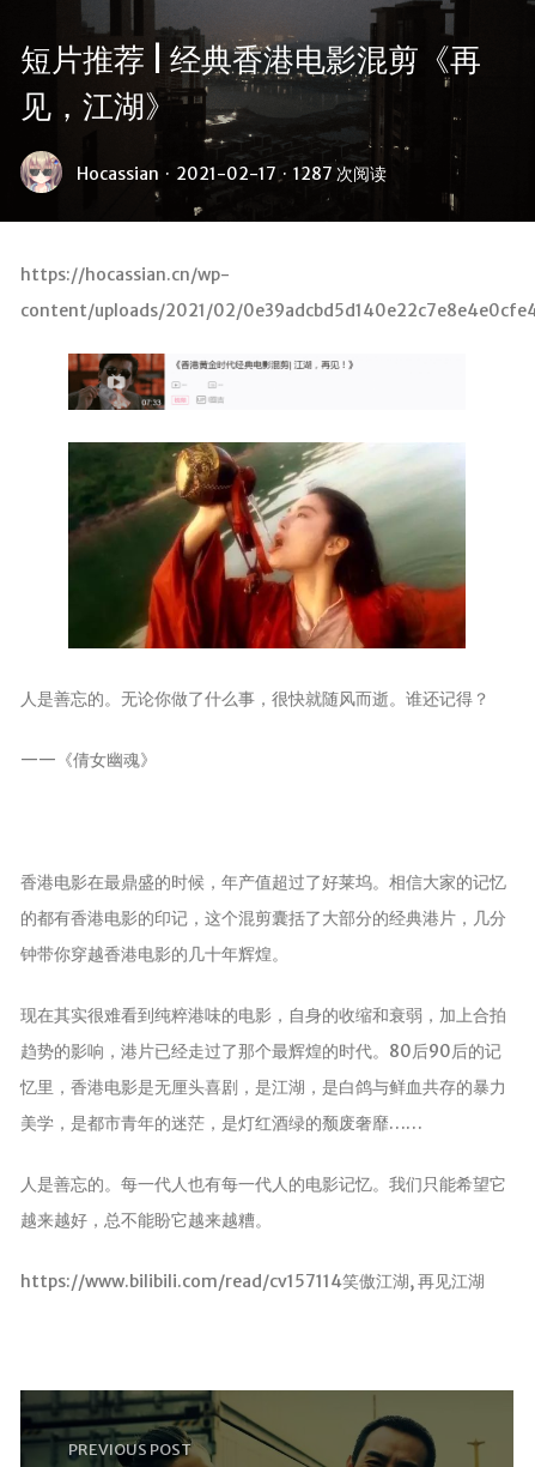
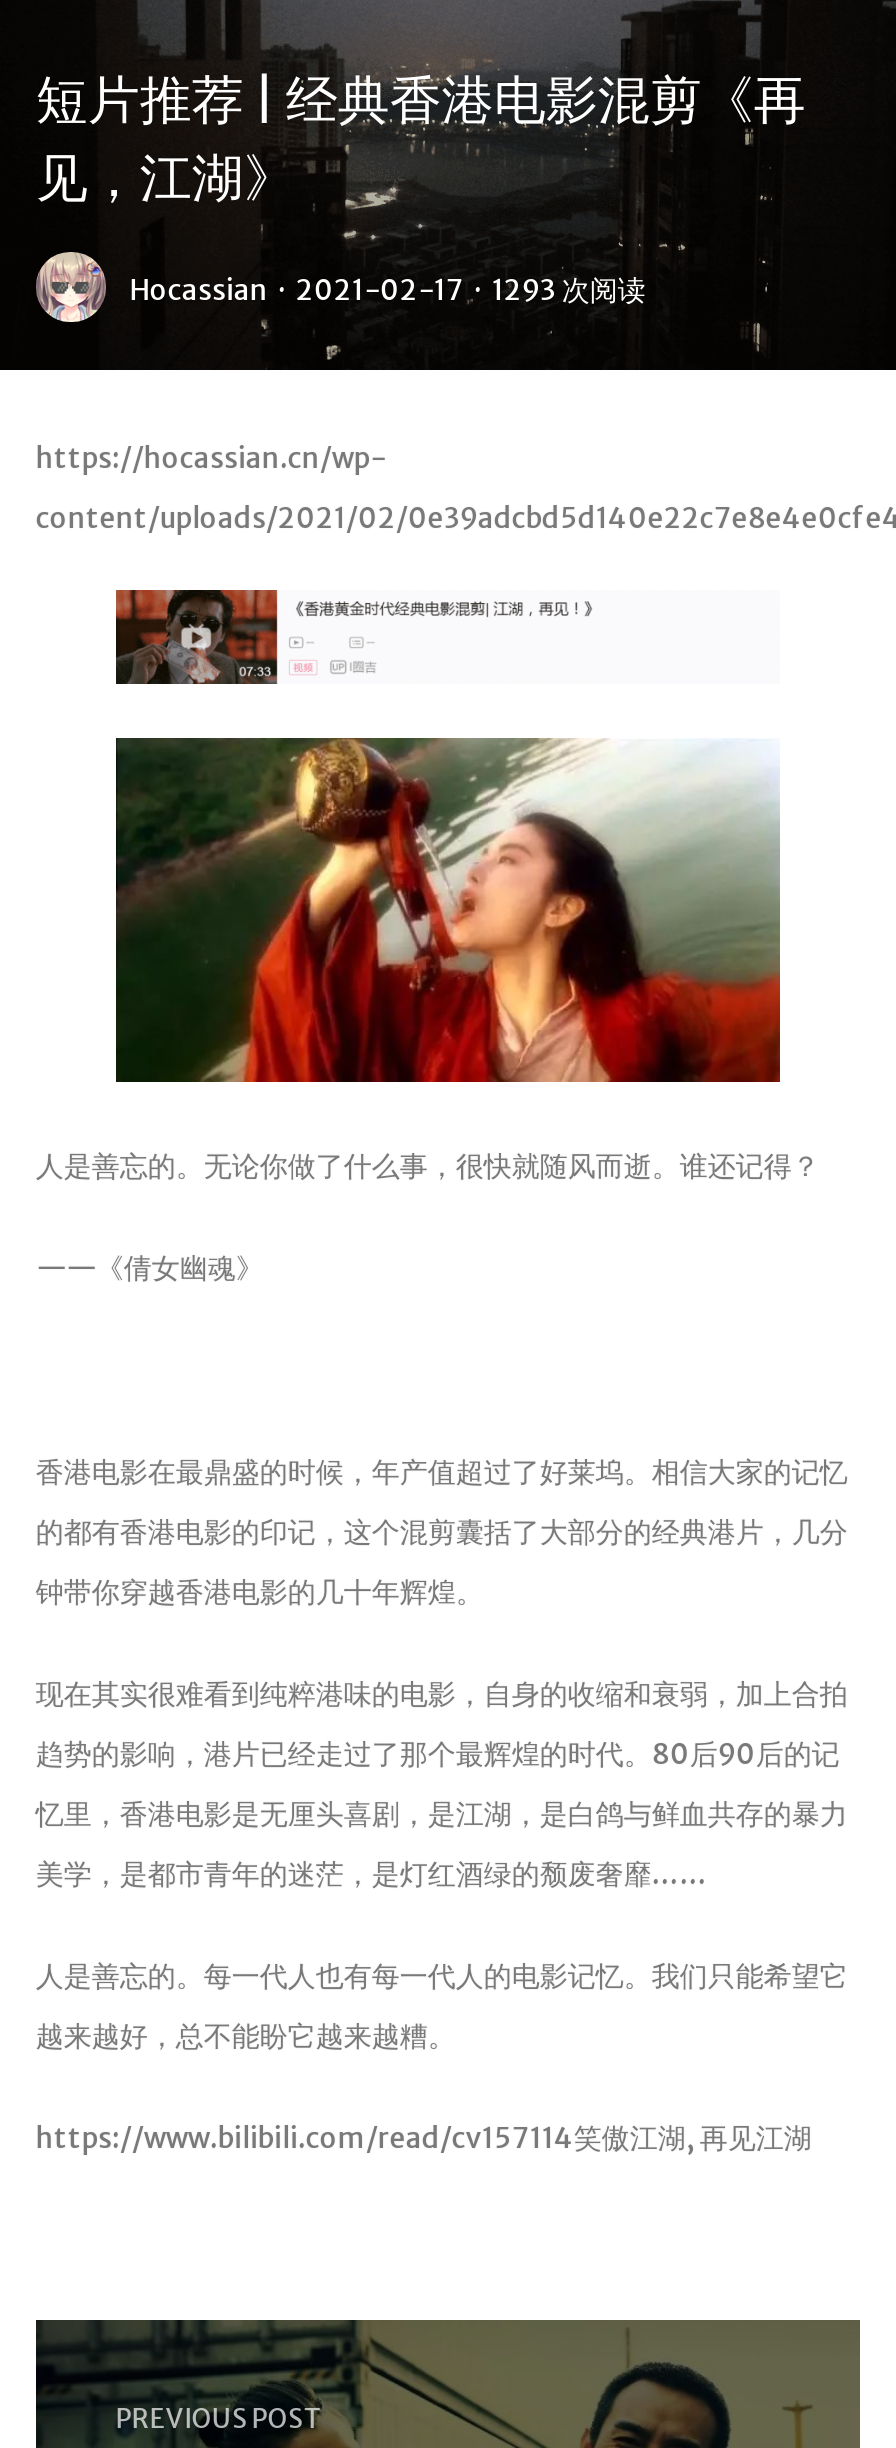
[76,163,386,185] Hocassian · 2021-02-17 · 1287 次阅读 -> [130,272,646,308] Hocassian · 2021-02-17 · 1293 次阅读

